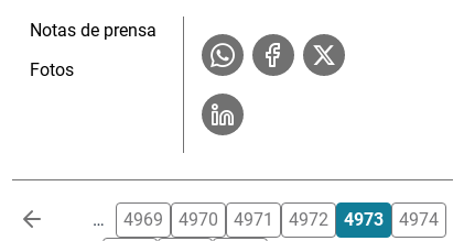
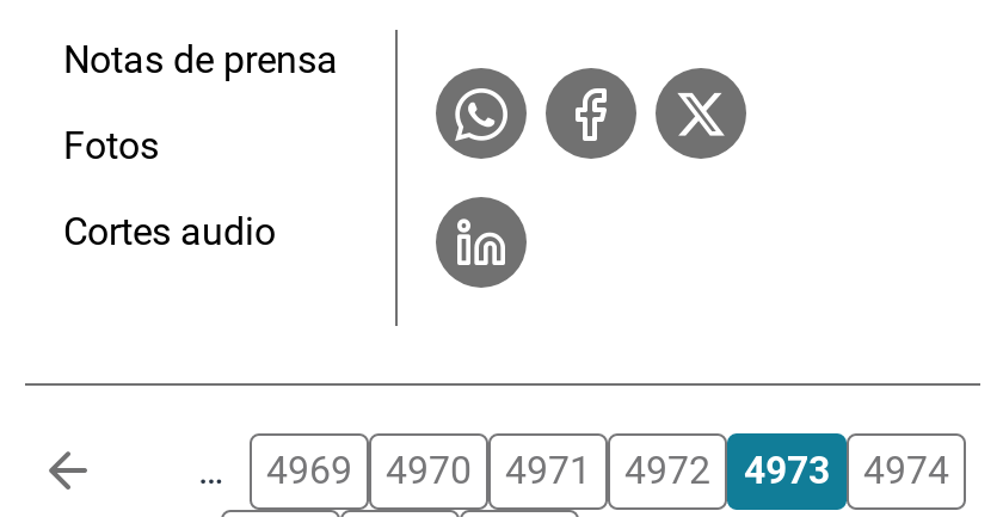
none -> [63,209,276,255] Cortes audio

